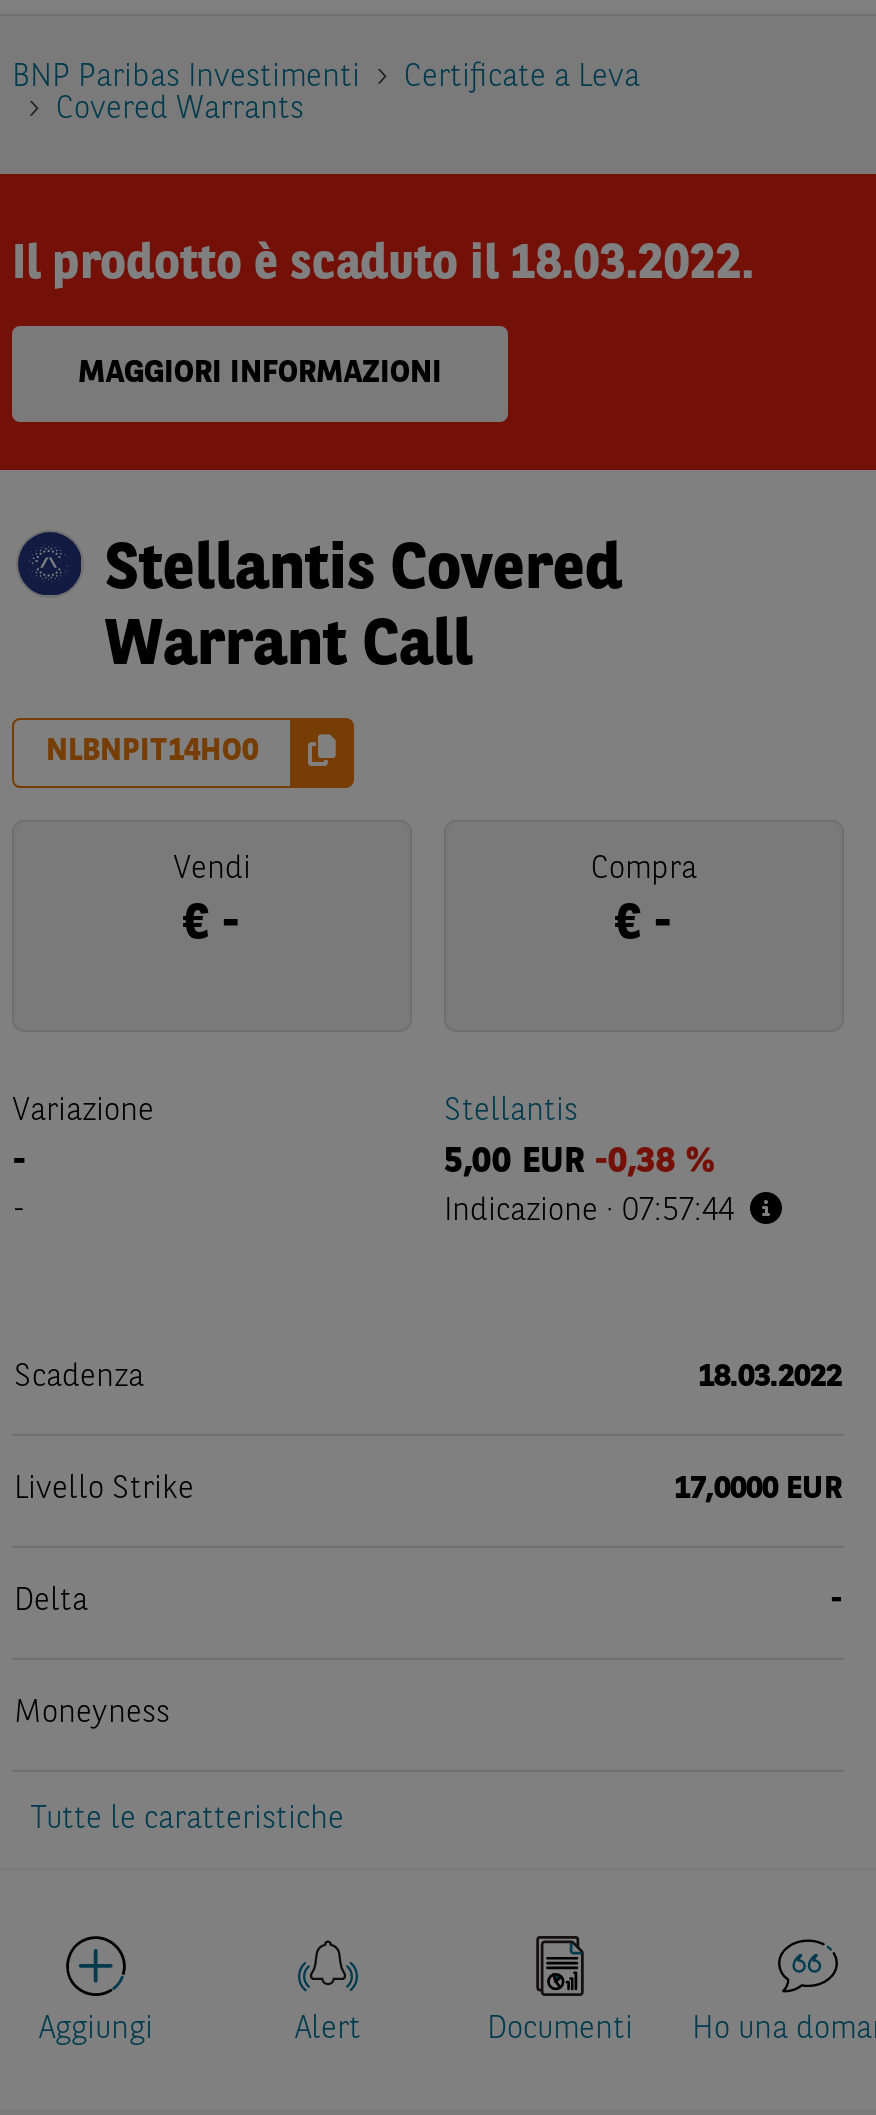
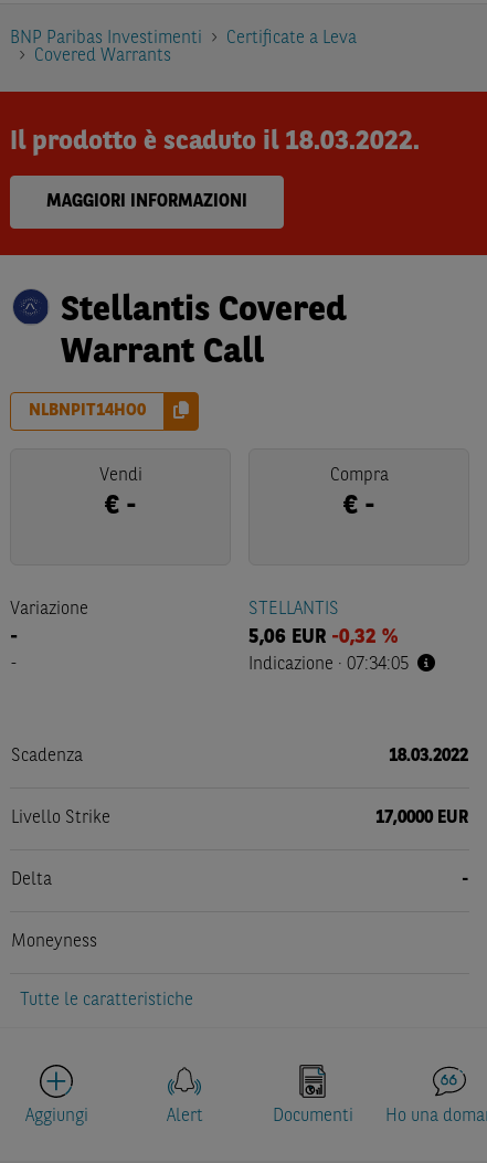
[444,1096,734,1228] Stellantis | 5,00 EUR -0,38 % | Indicazione · 07:57:44 -> [248,601,409,674] STELLANTIS | 5,06 EUR -0,32 % | Indicazione · 07:34:05

